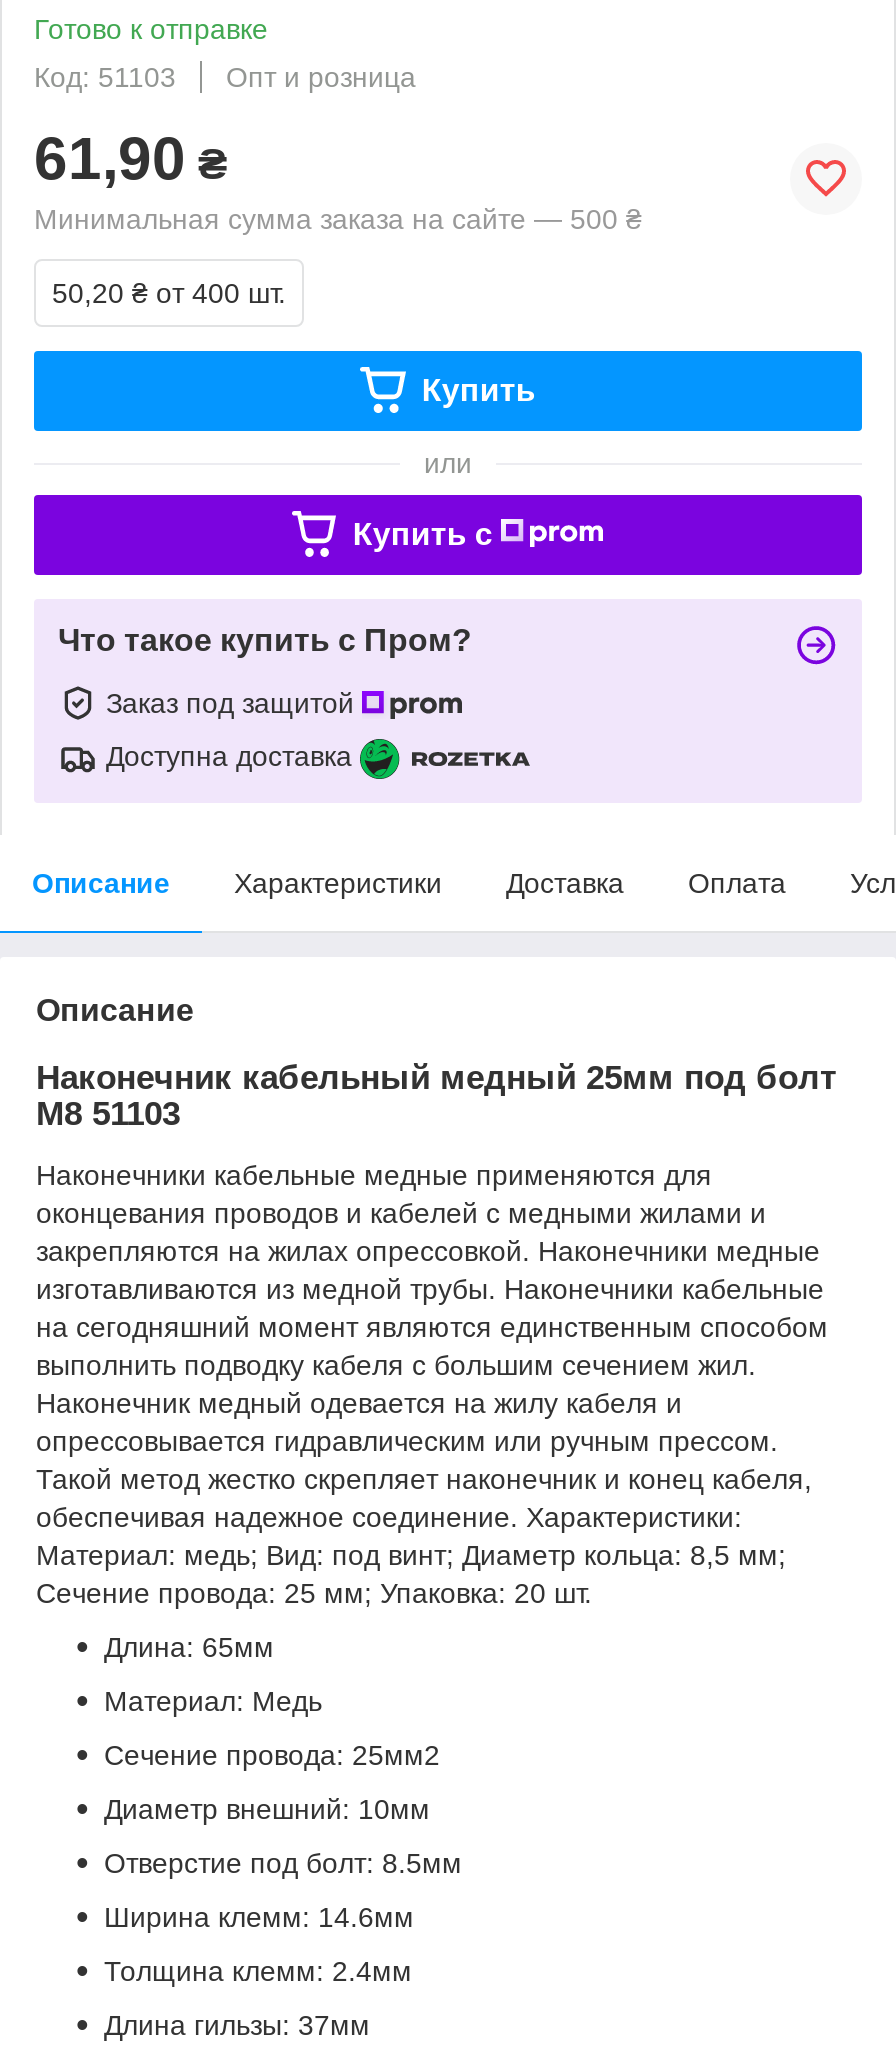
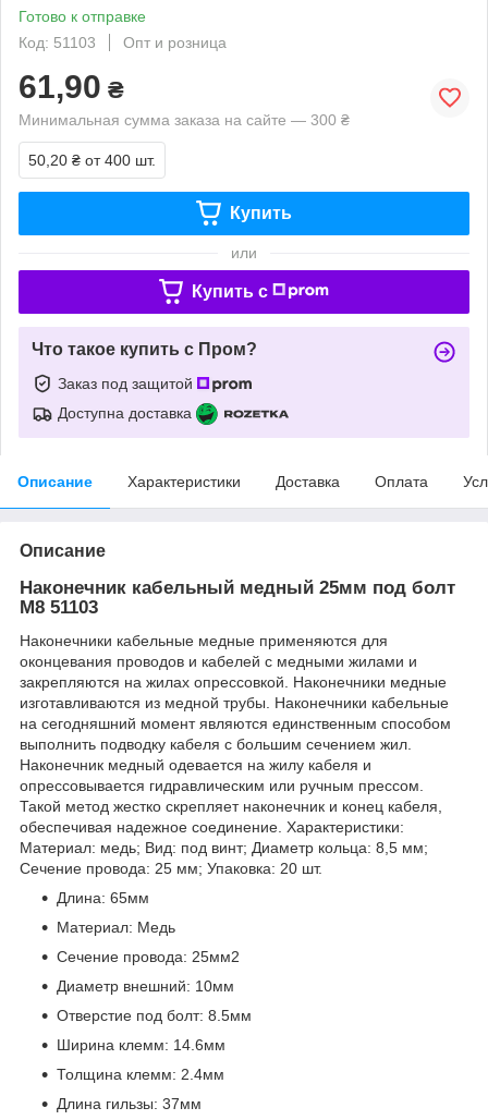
[34,203,642,235] Минимальная сумма заказа на сайте — 500 ₴ -> [19,111,350,128] Минимальная сумма заказа на сайте — 300 ₴

